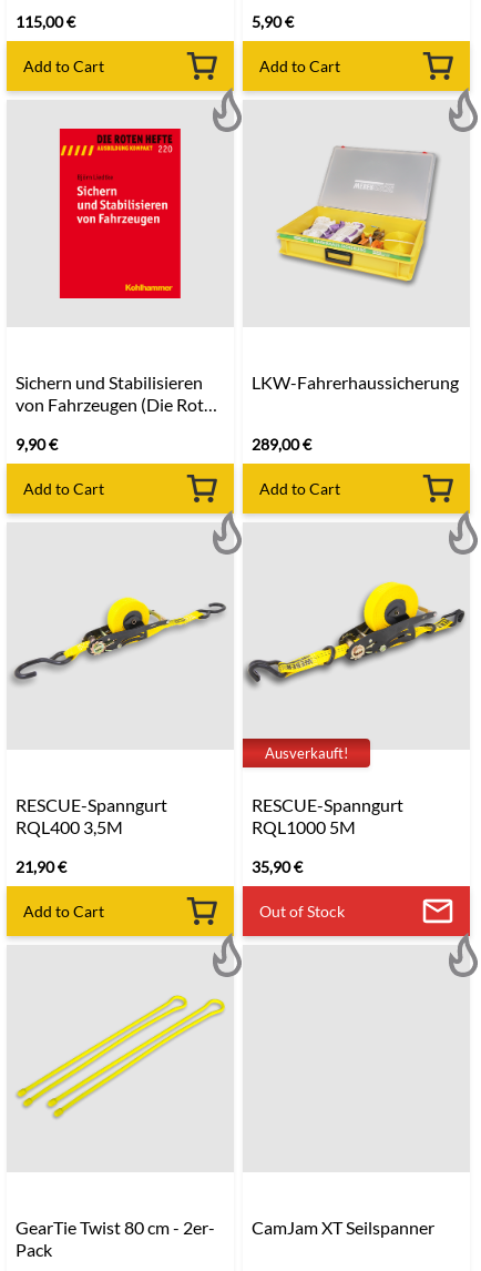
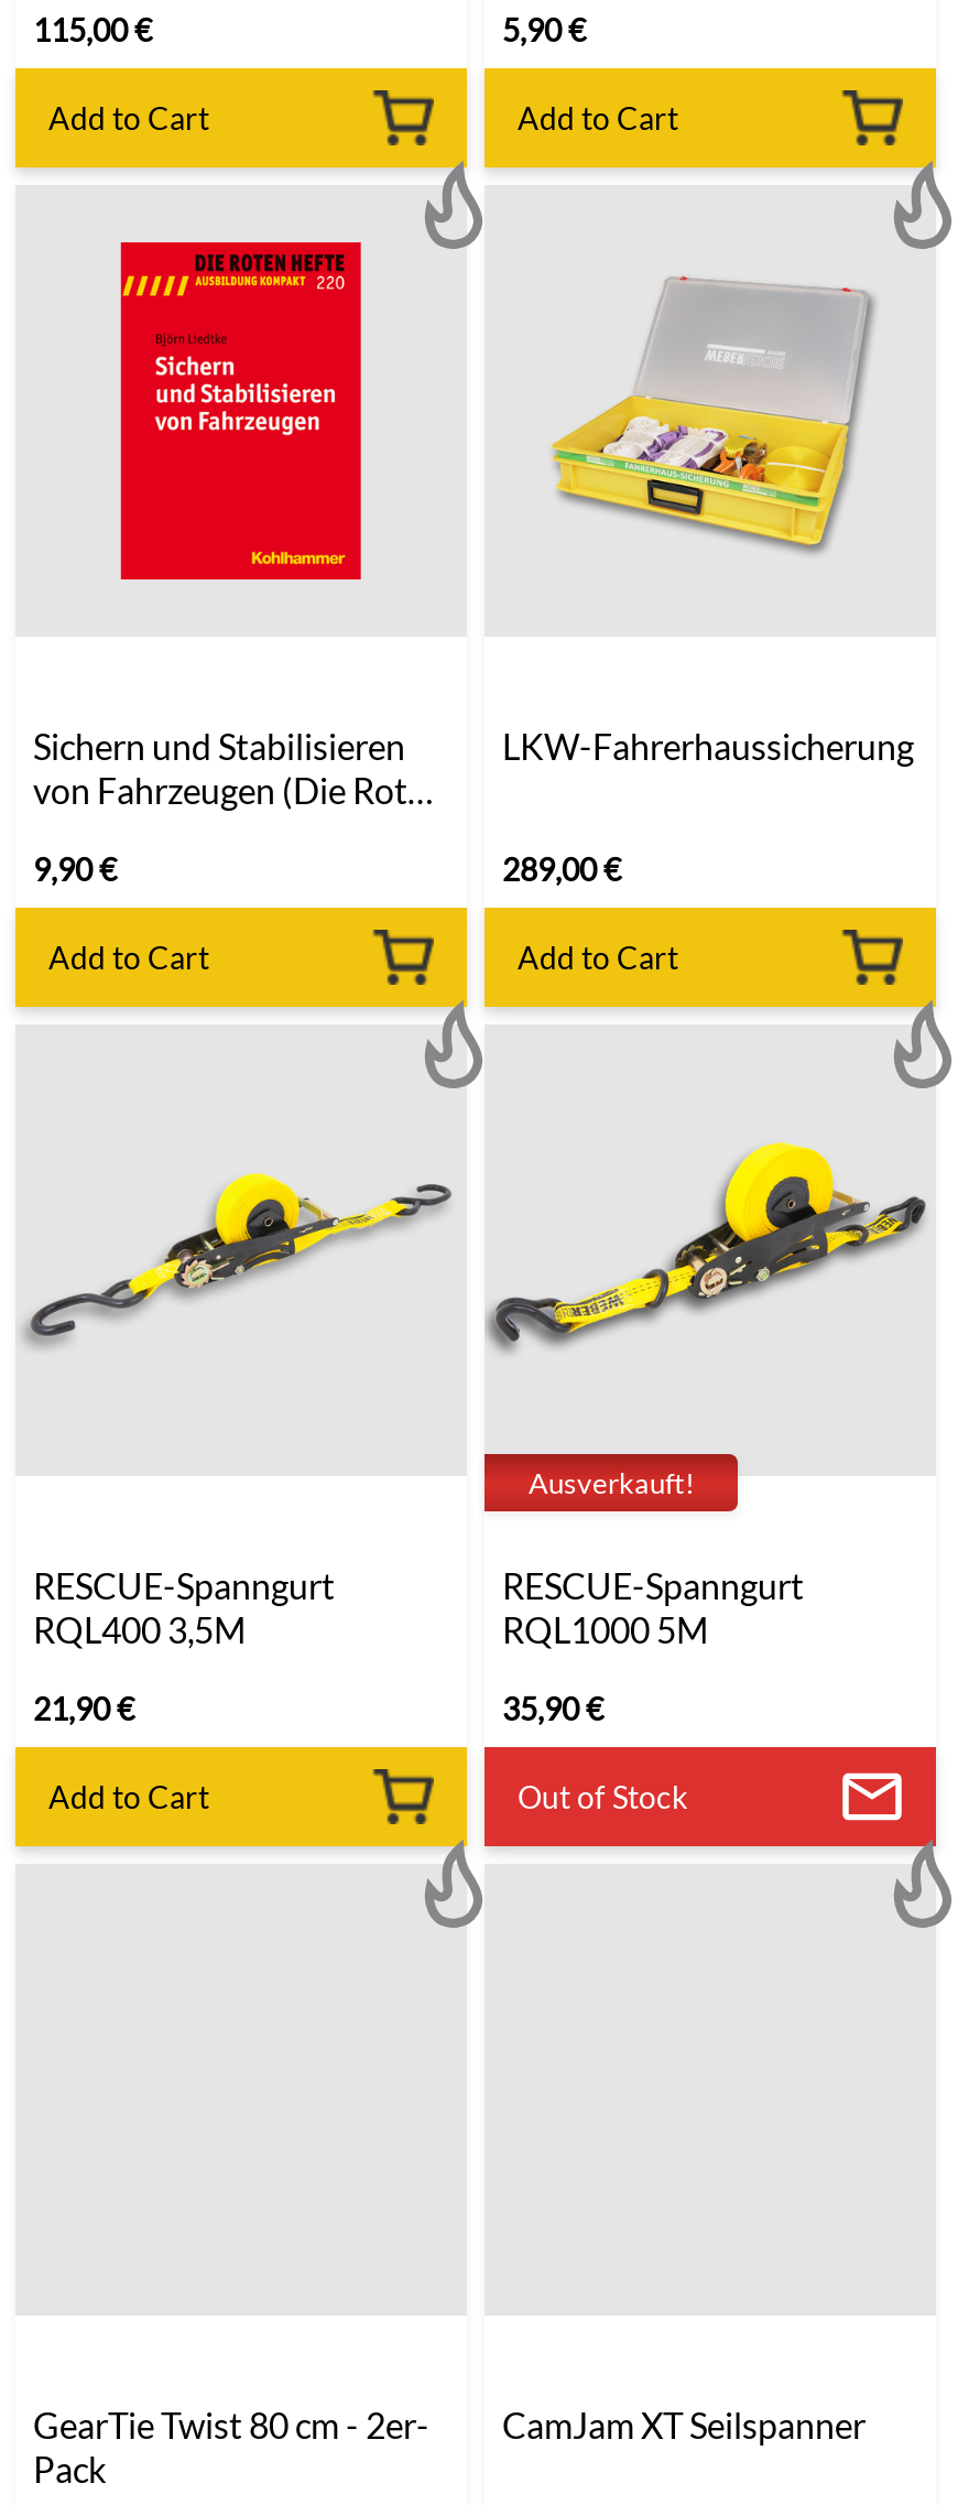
[16,995,226,1119] [image] -> none

